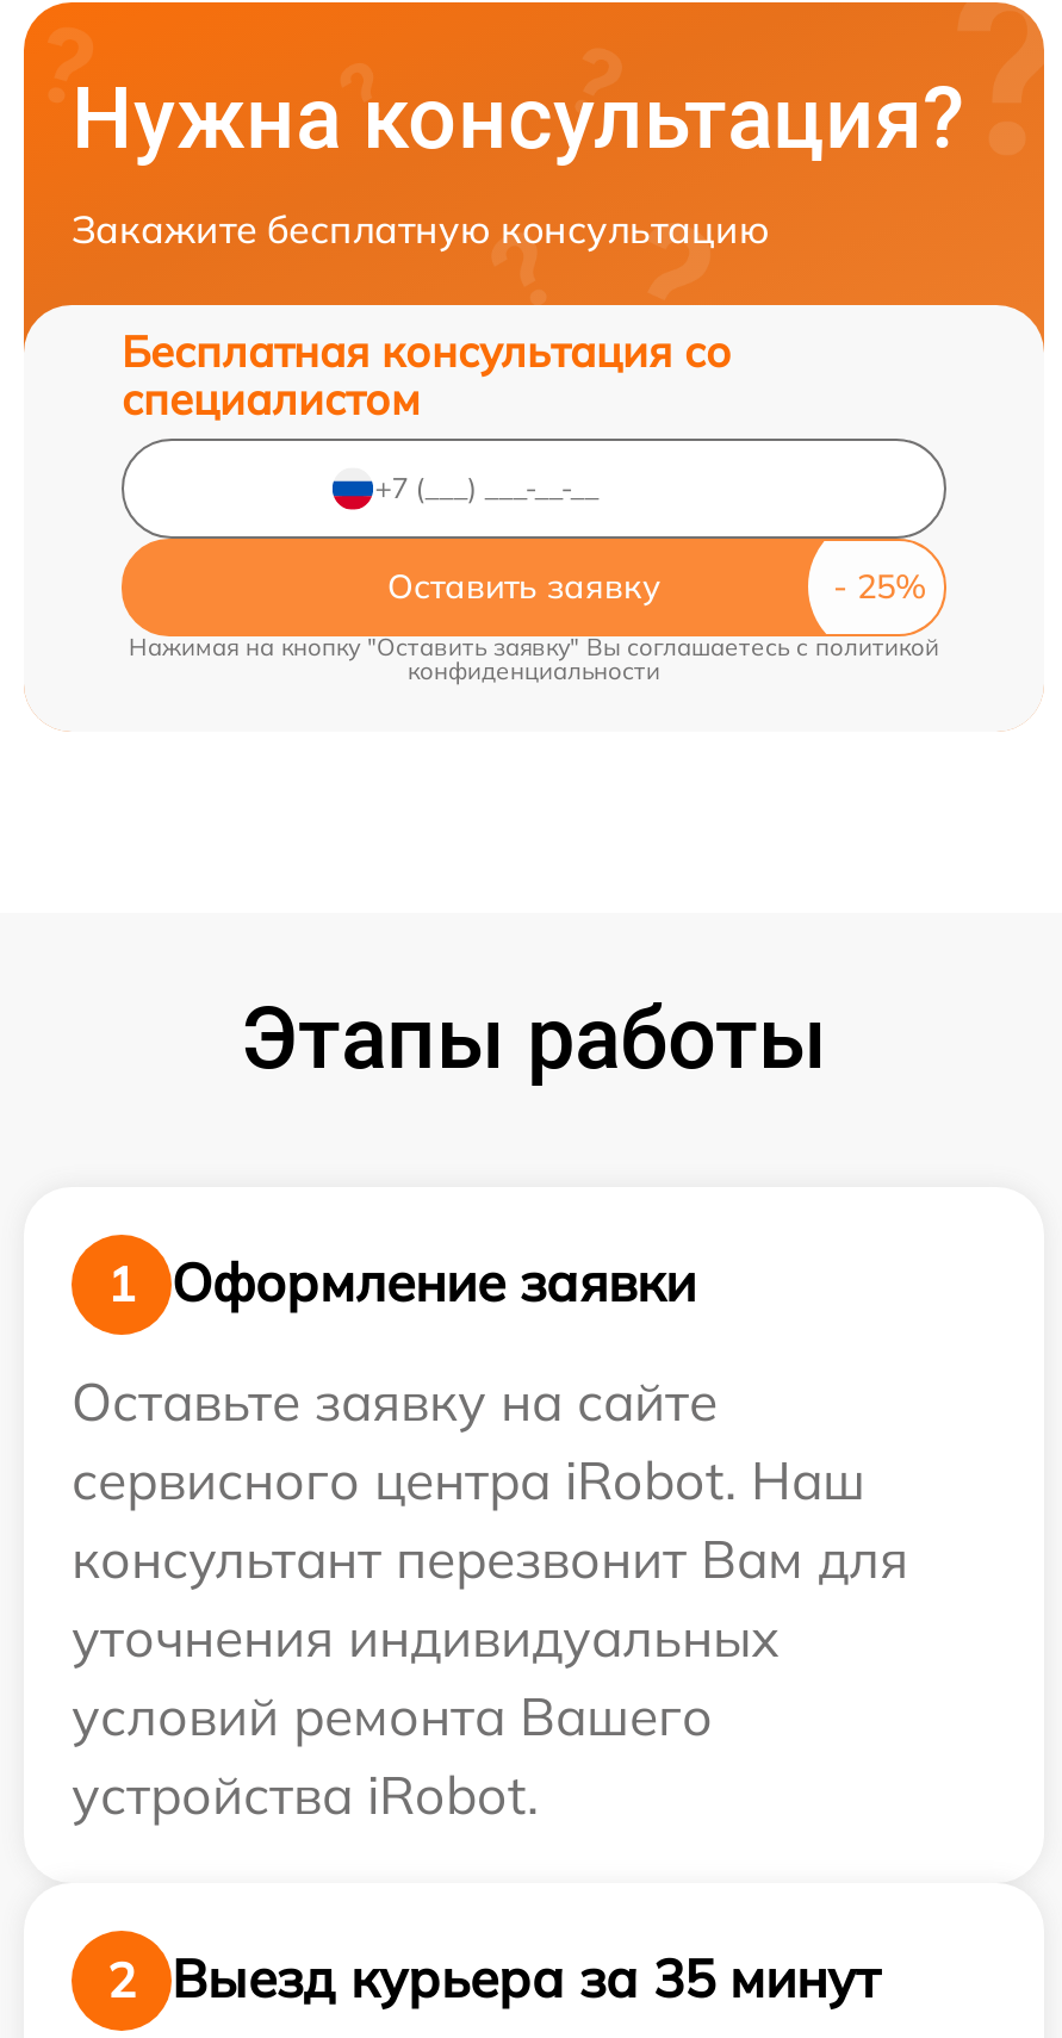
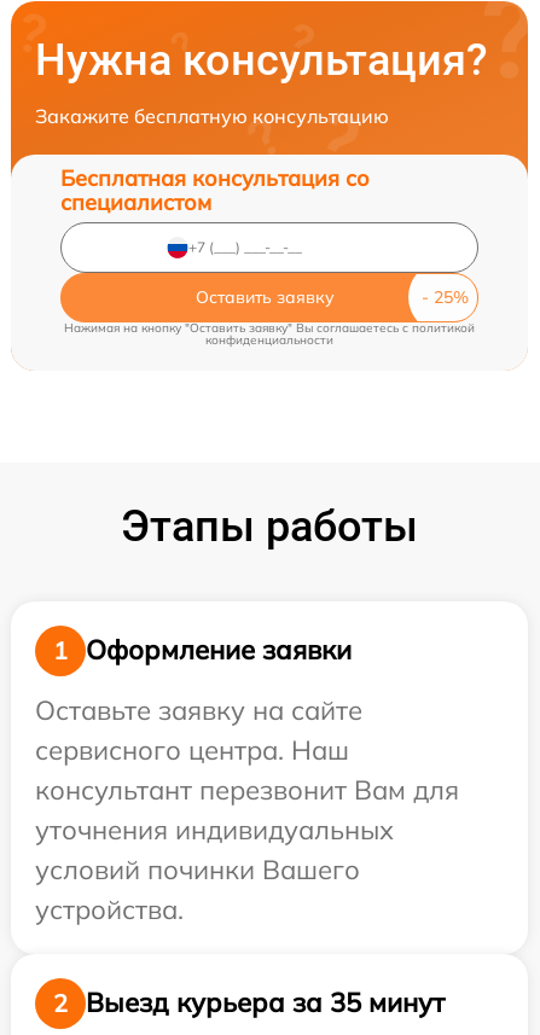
[72,1447,865,1514] сервисного центра iRobot. Наш -> [35,733,349,767] сервисного центра. Наш
[72,1683,713,1828] условий ремонта Вашего | устройства iRobot. -> [35,853,360,926] условий починки Вашего | устройства.

